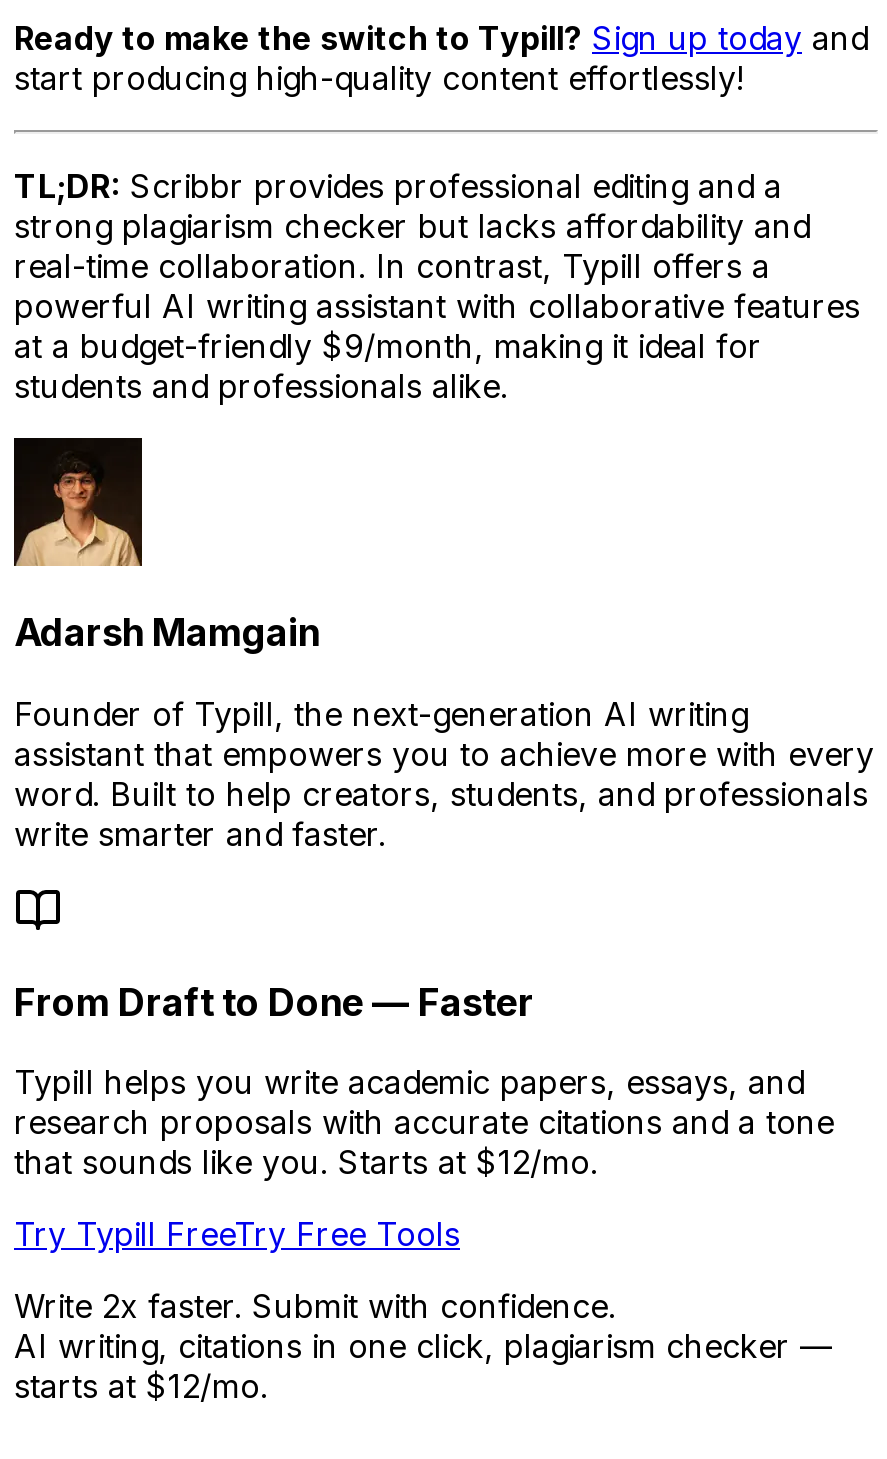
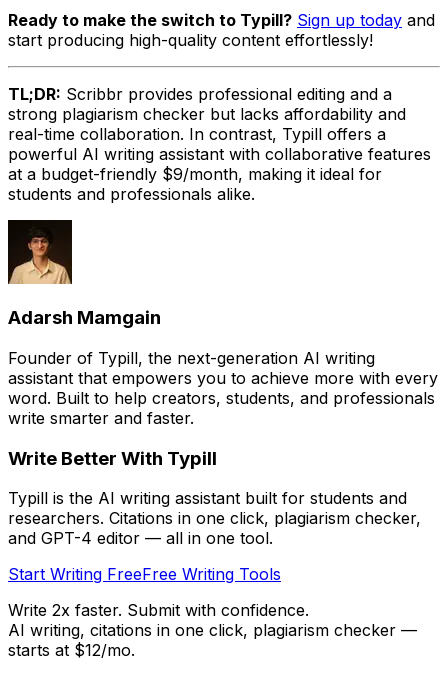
[14,979,534,1025] From Draft to Done — Faster -> [8,447,217,470] Write Better With Typill
[14,1063,834,1183] Typill helps you write academic papers, essays, and | research proposals with accurate citations and a tone | that sounds like you. Starts at $12/mo. -> [8,488,421,548] Typill is the AI writing assistant built for students and | researchers. Citations in one click, plagiarism checker, | and GPT-4 editor — all in one tool.
[14,1215,460,1255] Try Typill FreeTry Free Tools -> [8,564,281,584] Start Writing FreeFree Writing Tools

